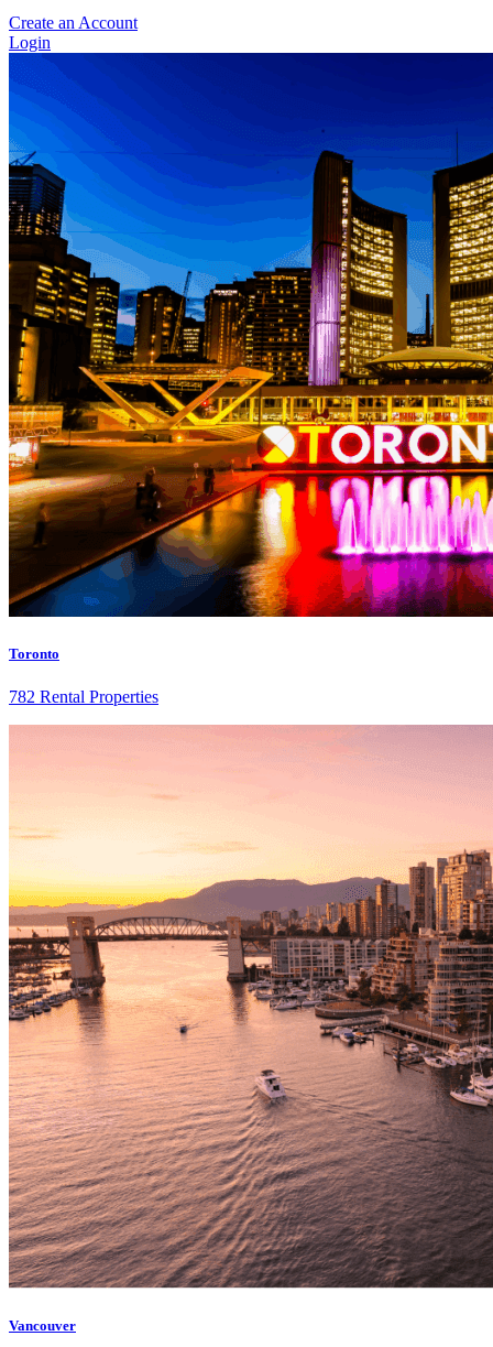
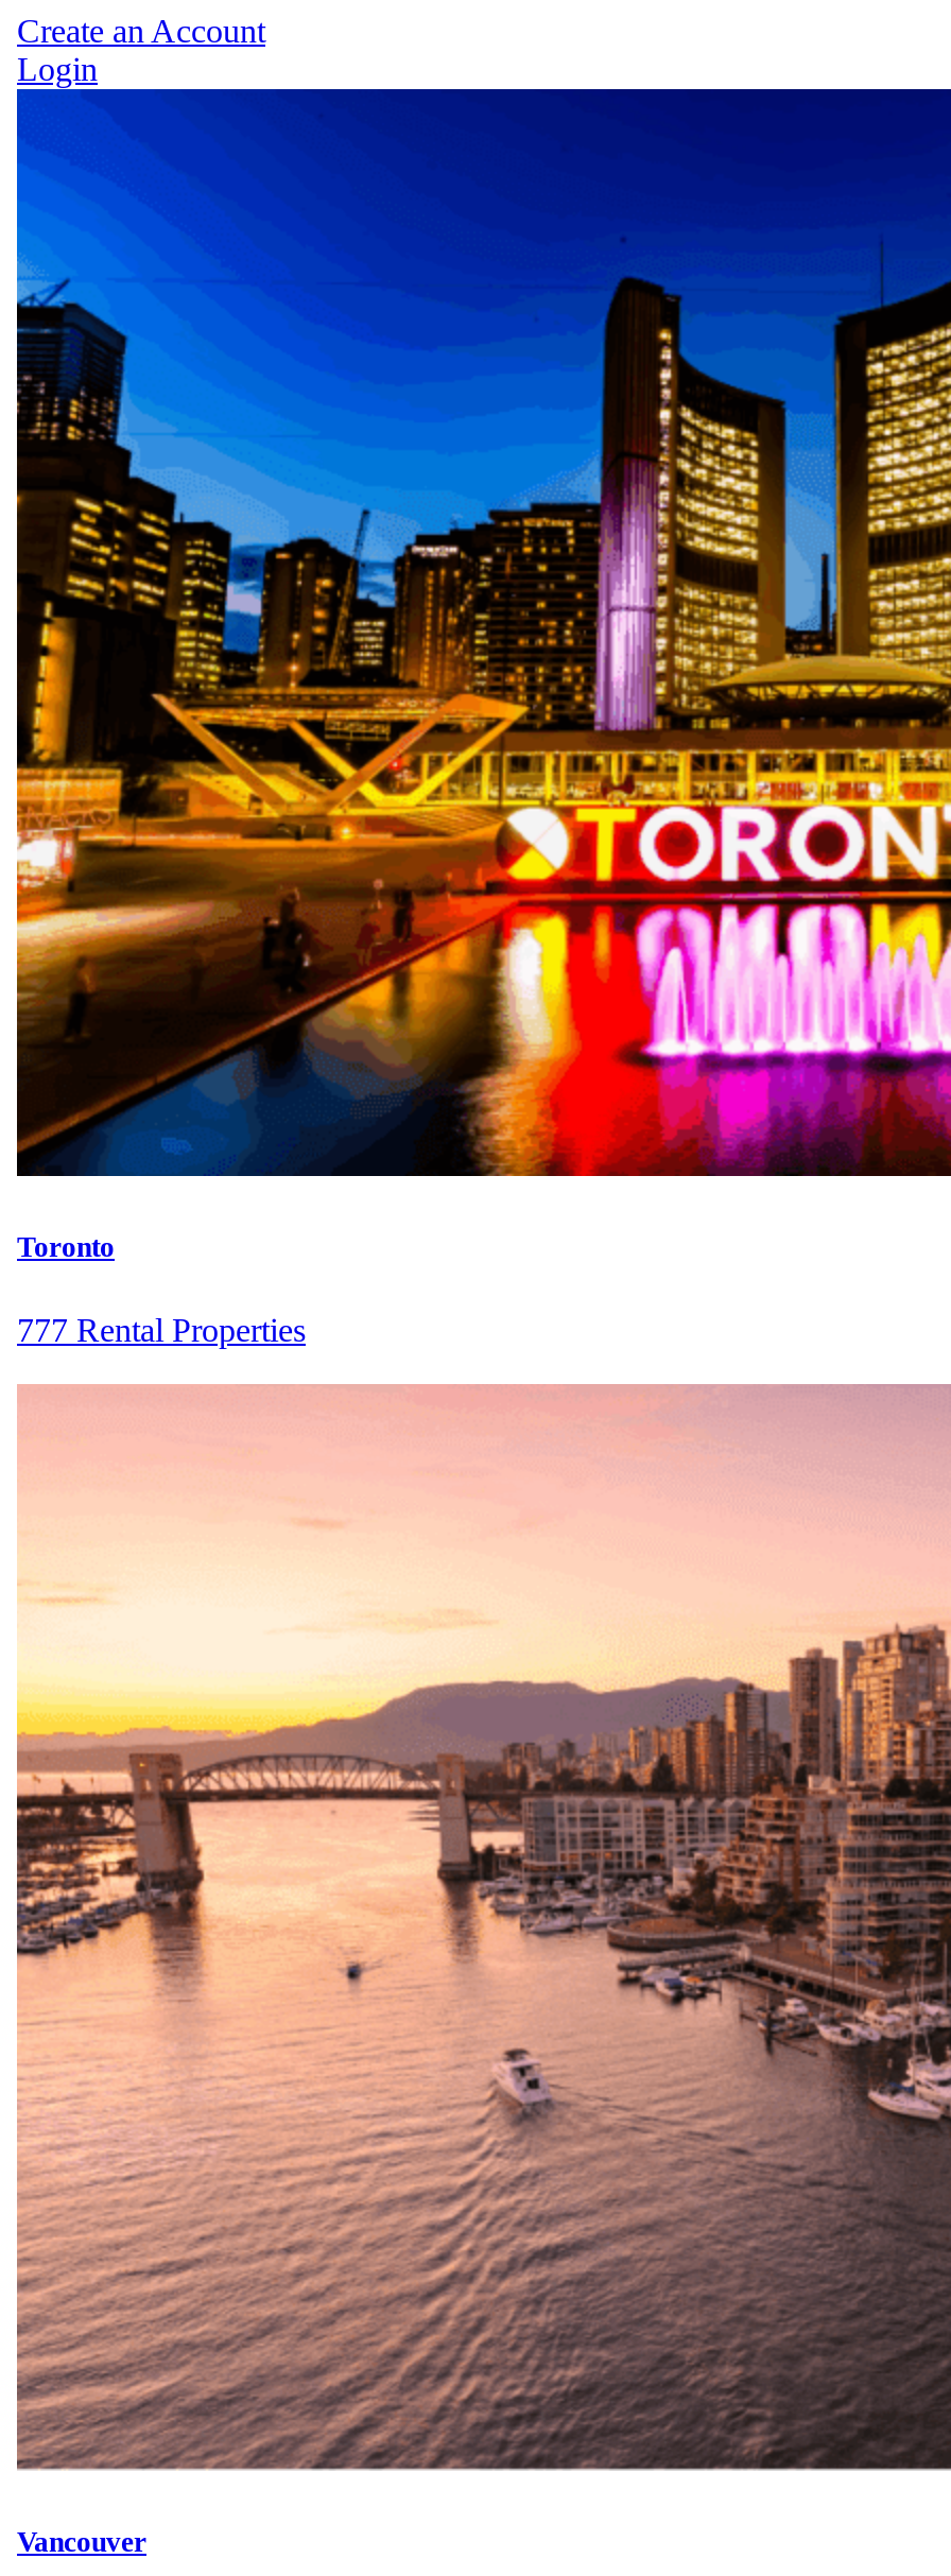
[9,687,158,706] 782 Rental Properties -> [17,1312,306,1348] 777 Rental Properties

